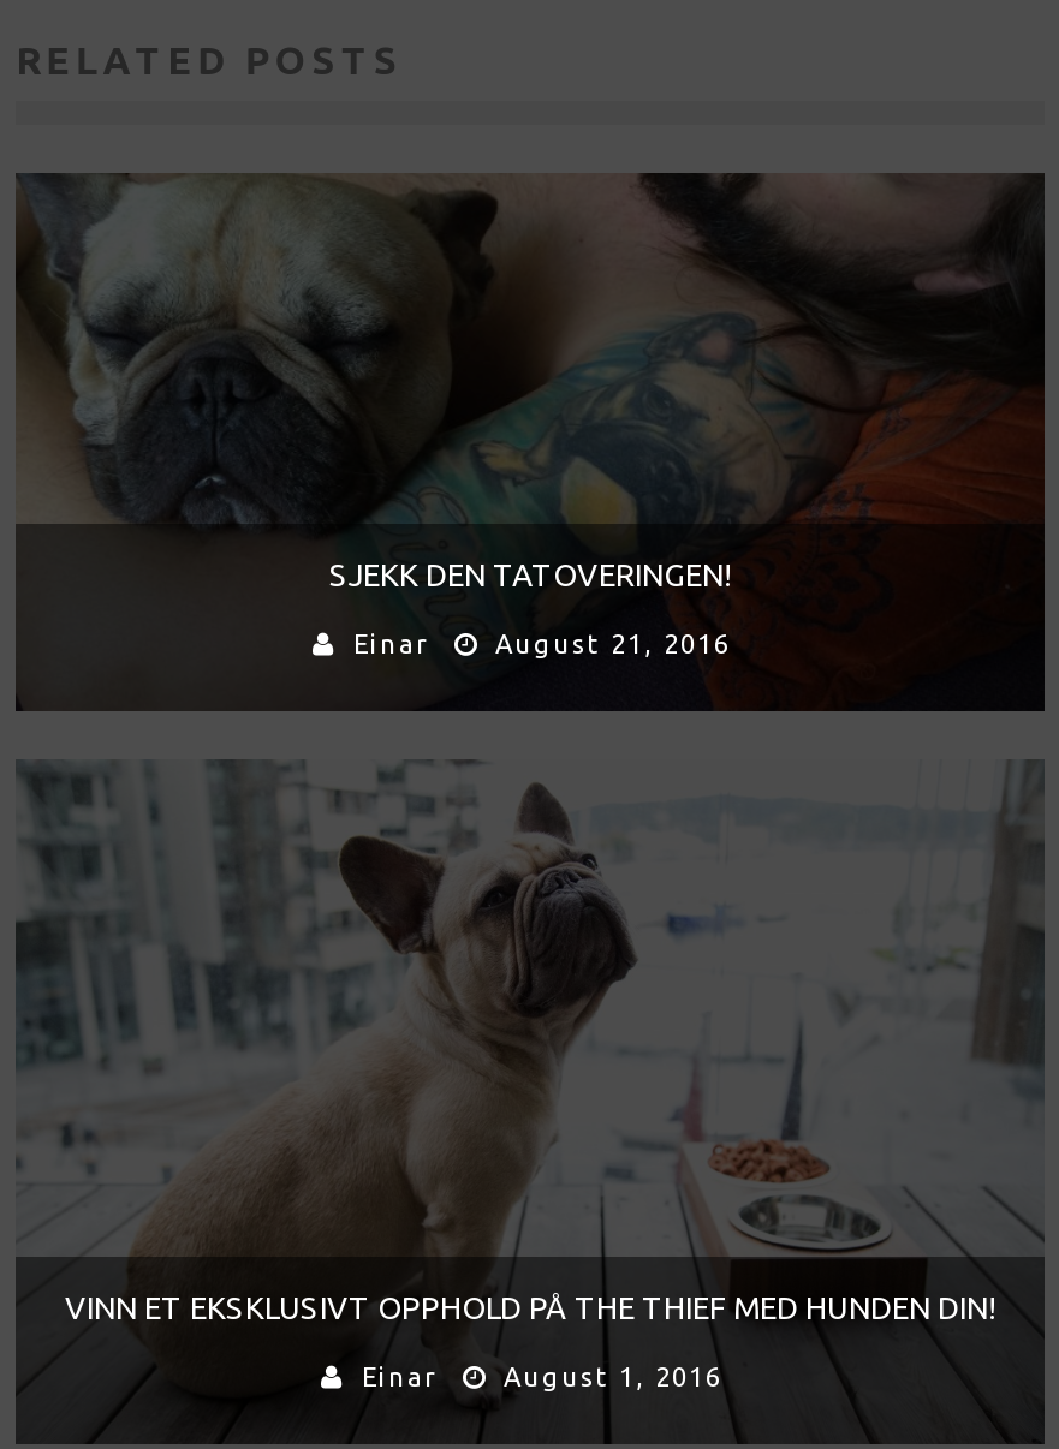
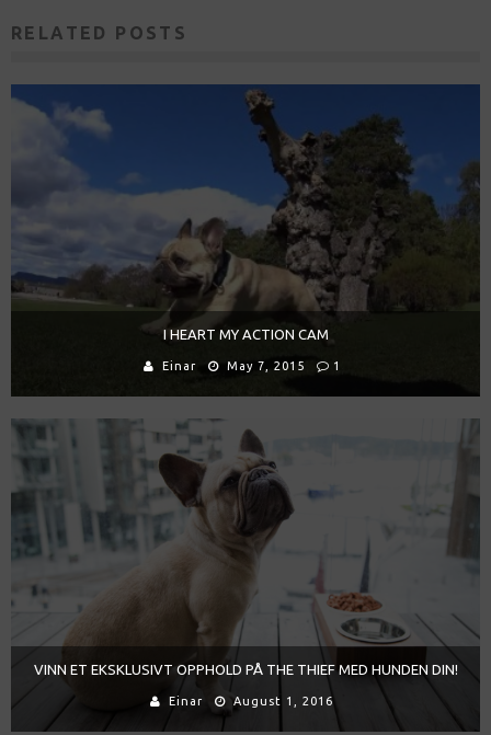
[13,171,1045,711] [image] | SJEKK DEN TATOVERINGEN! -> [11,83,481,397] [image] | I HEART MY ACTION CAM
[495,629,731,658] August 21, 2016 -> [226,360,340,373] May 7, 2015 | 1

